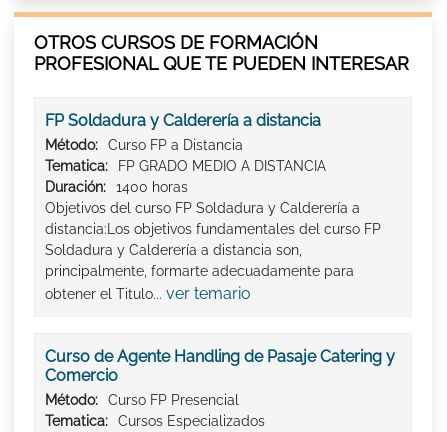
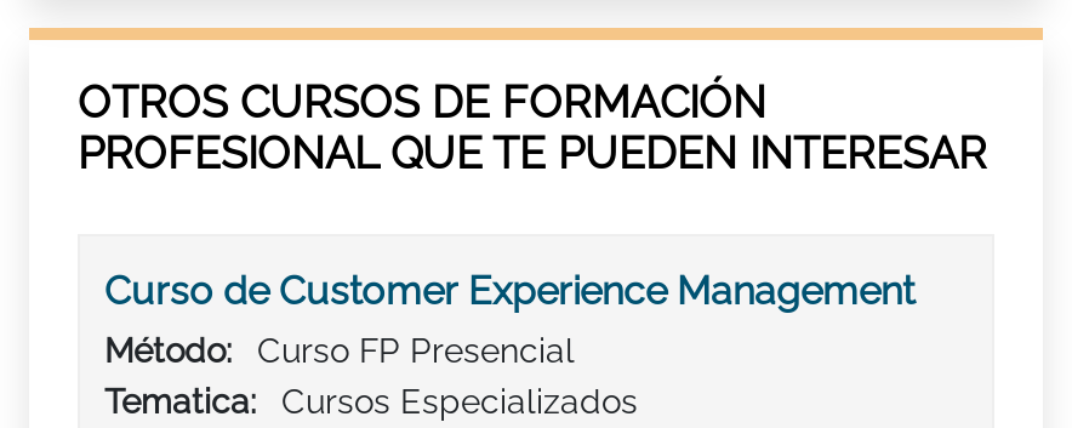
[45,111,395,385] FP Soldadura y Calderería a distancia | Método: | Curso FP a Distancia | Tematica: | FP GRADO MEDIO A DISTANCIA | Duración: | 1400 horas | Objetivos del curso FP Soldadura y Calderería a | distancia:Los objetivos fundamentales del curso FP | Soldadura y Calderería a distancia son, | principalmente, formarte adecuadamente para | obtener el Titulo... ver temario | Curso de Agente Handling de Pasaje Catering y | Comercio -> [104,267,914,313] Curso de Customer Experience Management

